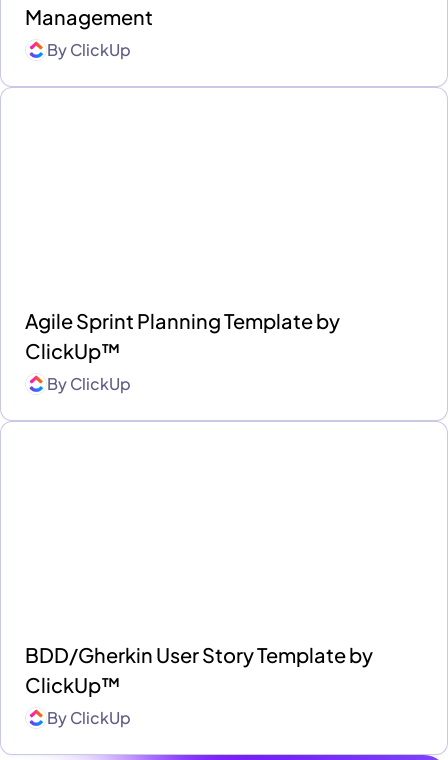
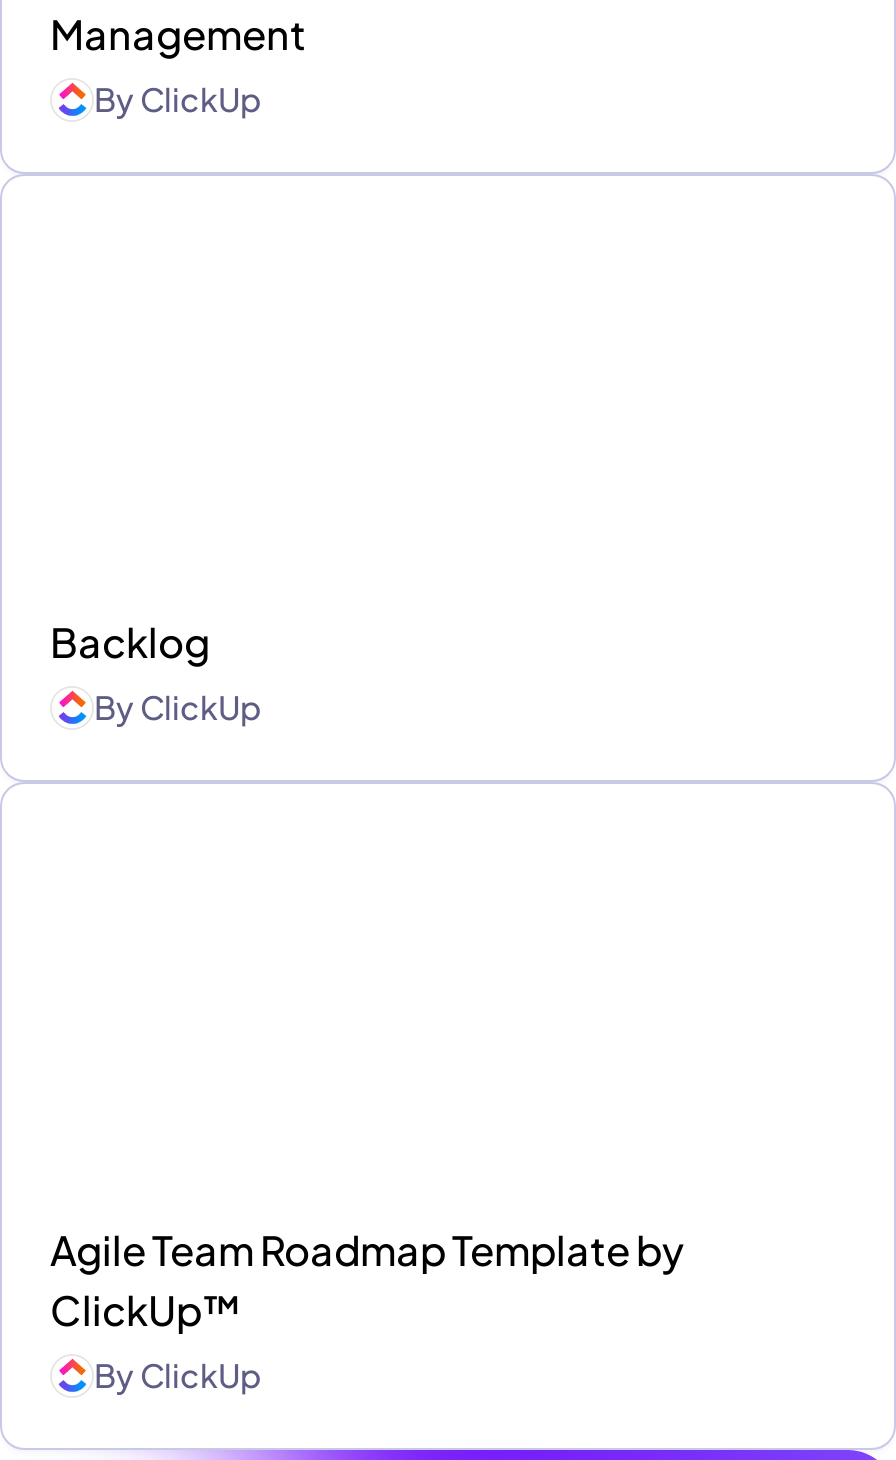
[25,308,340,363] Agile Sprint Planning Template by | ClickUp™ -> [50,617,210,667] Backlog
[25,642,373,667] BDD/Gherkin User Story Template by -> [50,1225,684,1275] Agile Team Roadmap Template by

